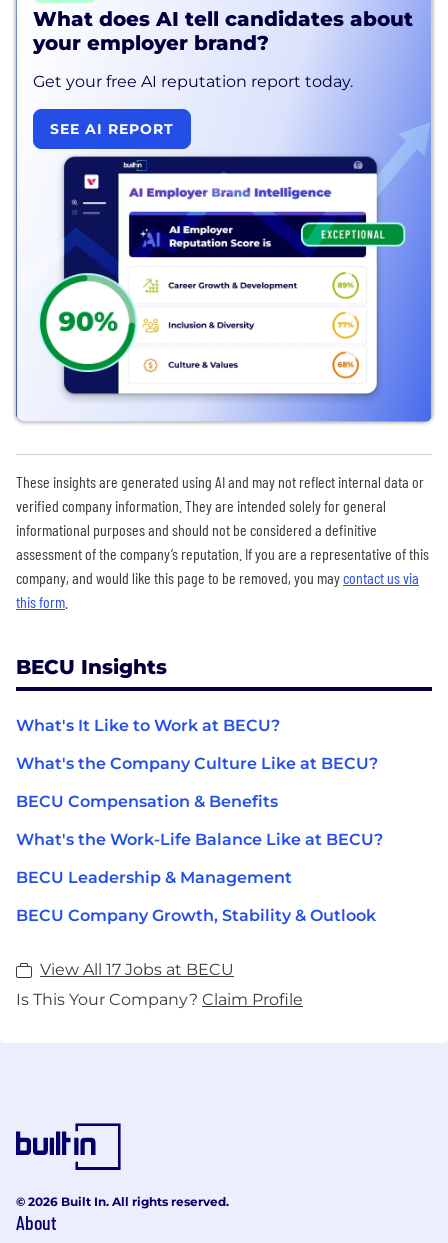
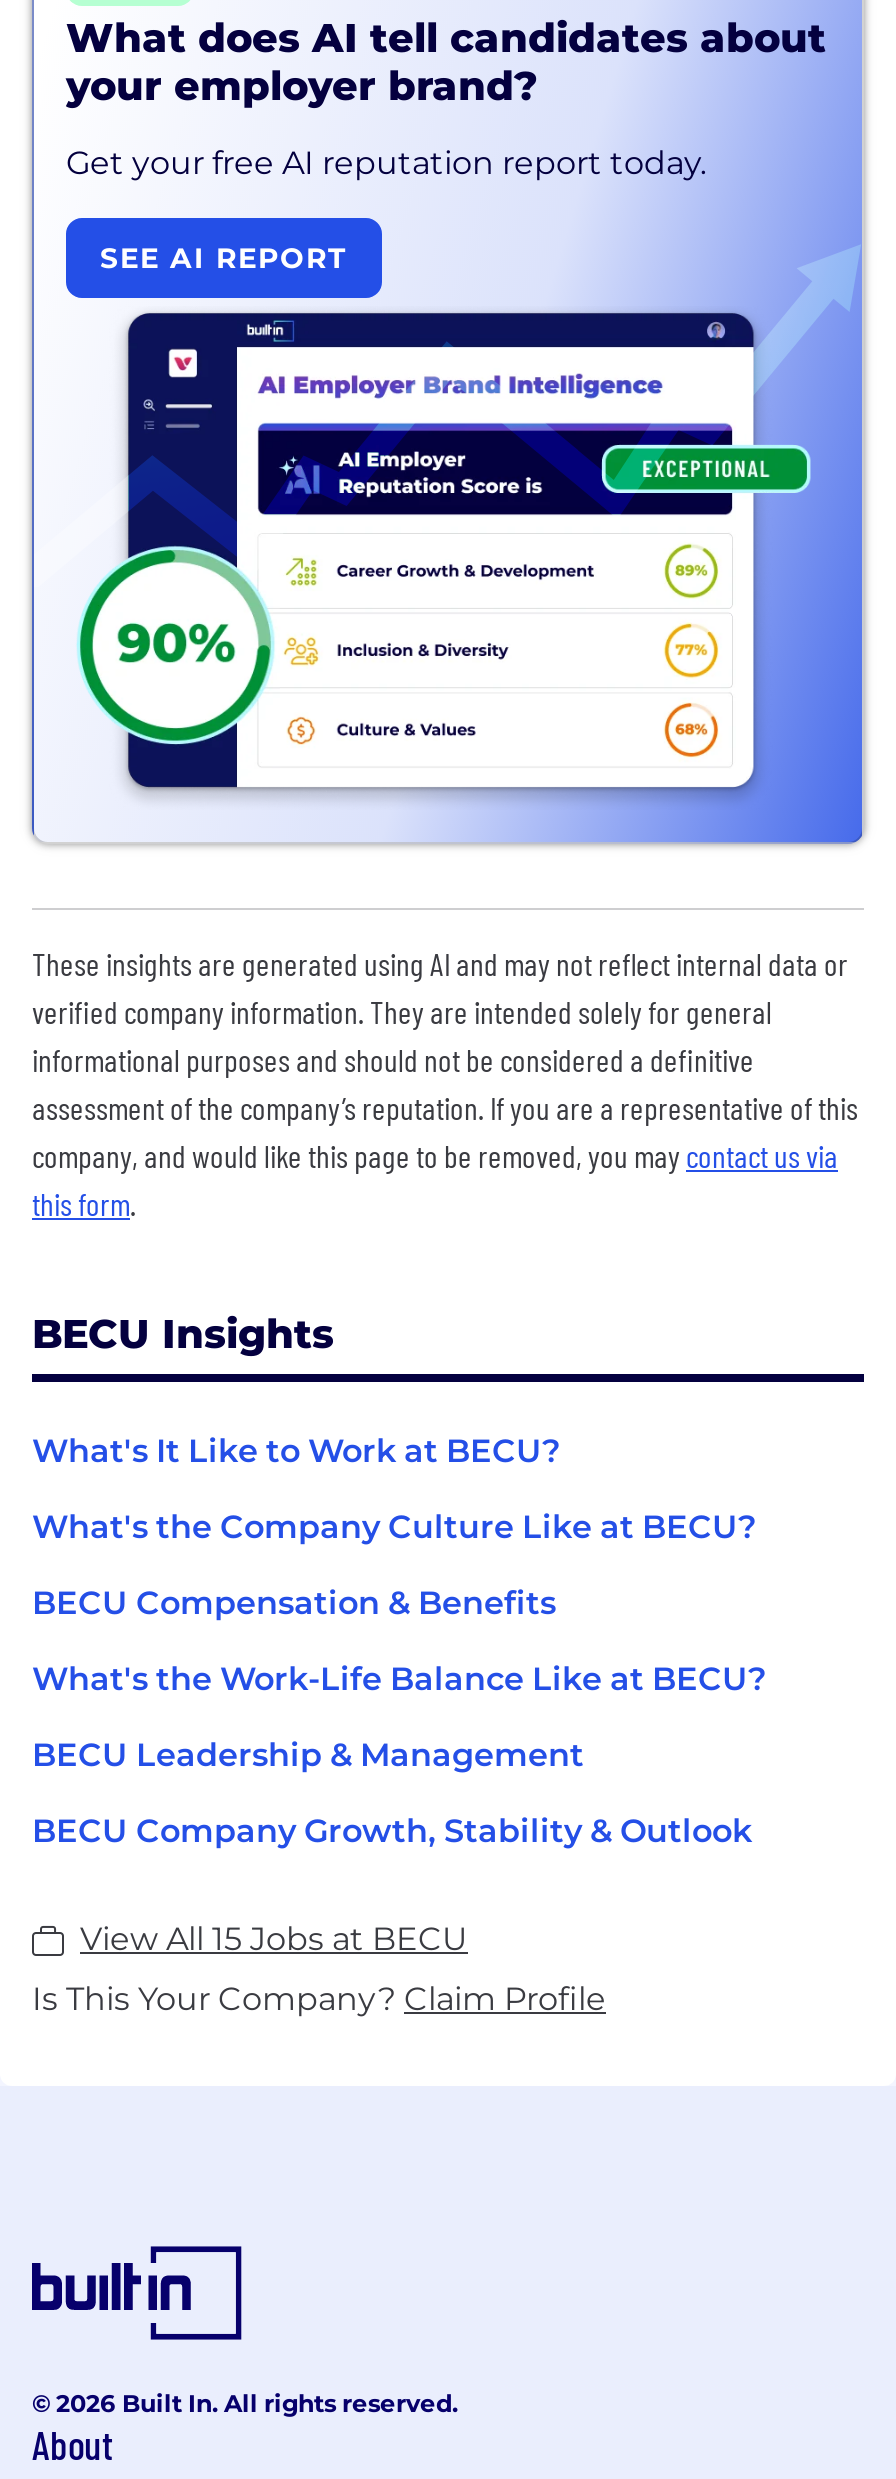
[40,960,234,979] View All 17 Jobs at BECU -> [80,1920,468,1958] View All 15 Jobs at BECU

